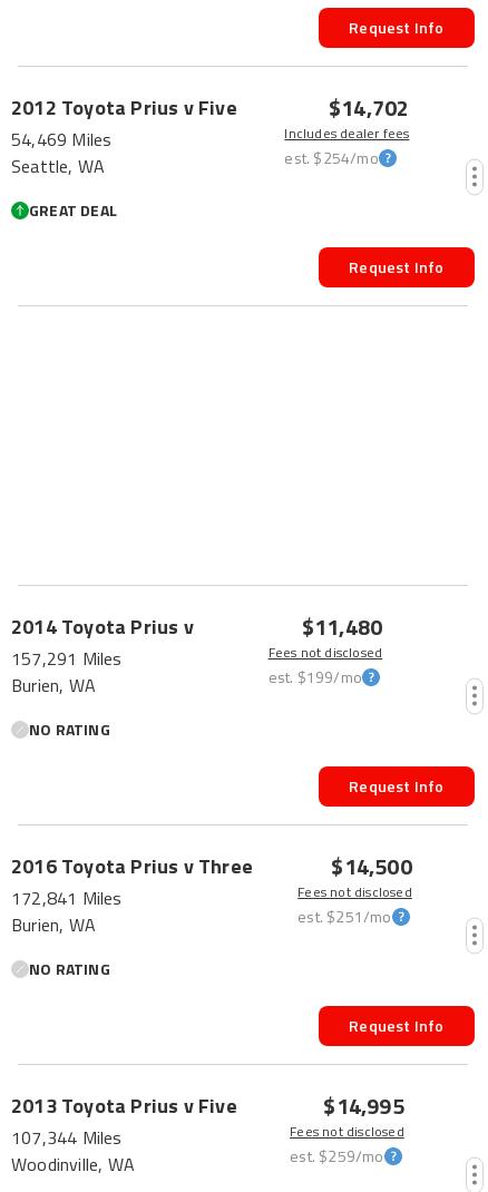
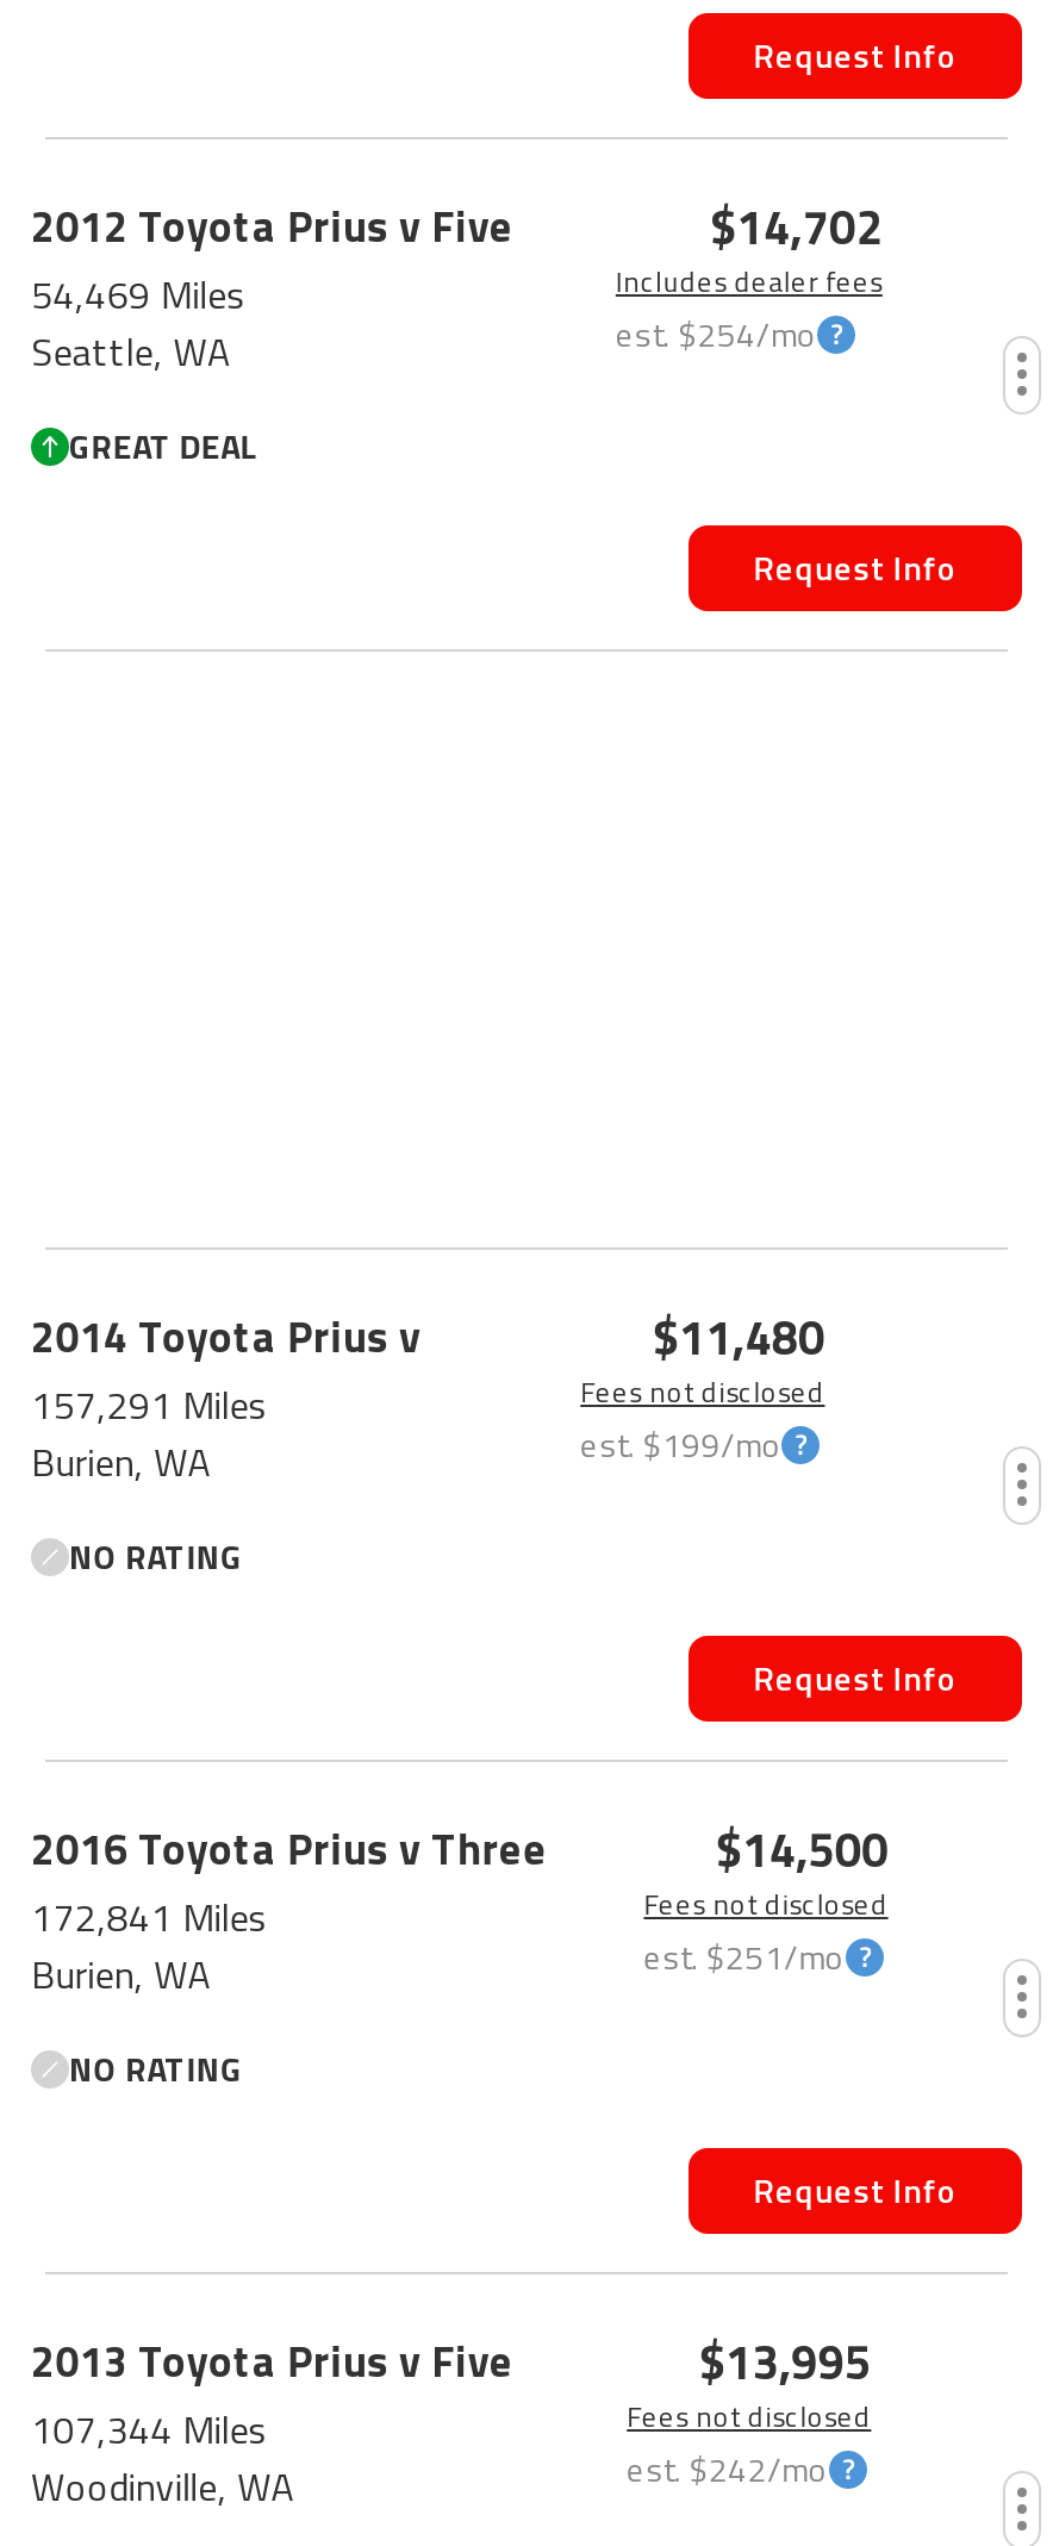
[323,1088,404,1123] $14,995 -> [699,2324,871,2398] $13,995
[290,1144,384,1167] est. $259/mo -> [627,2442,828,2492] est. $242/mo

